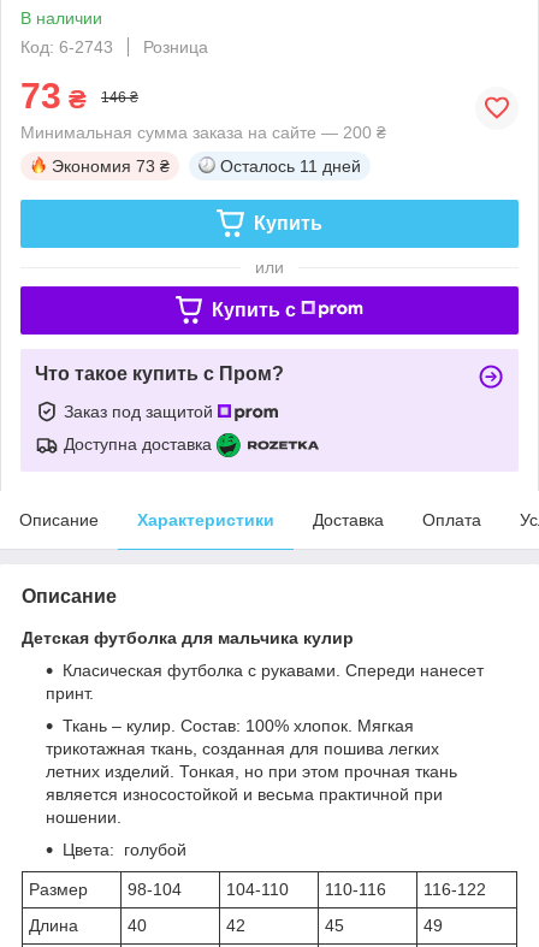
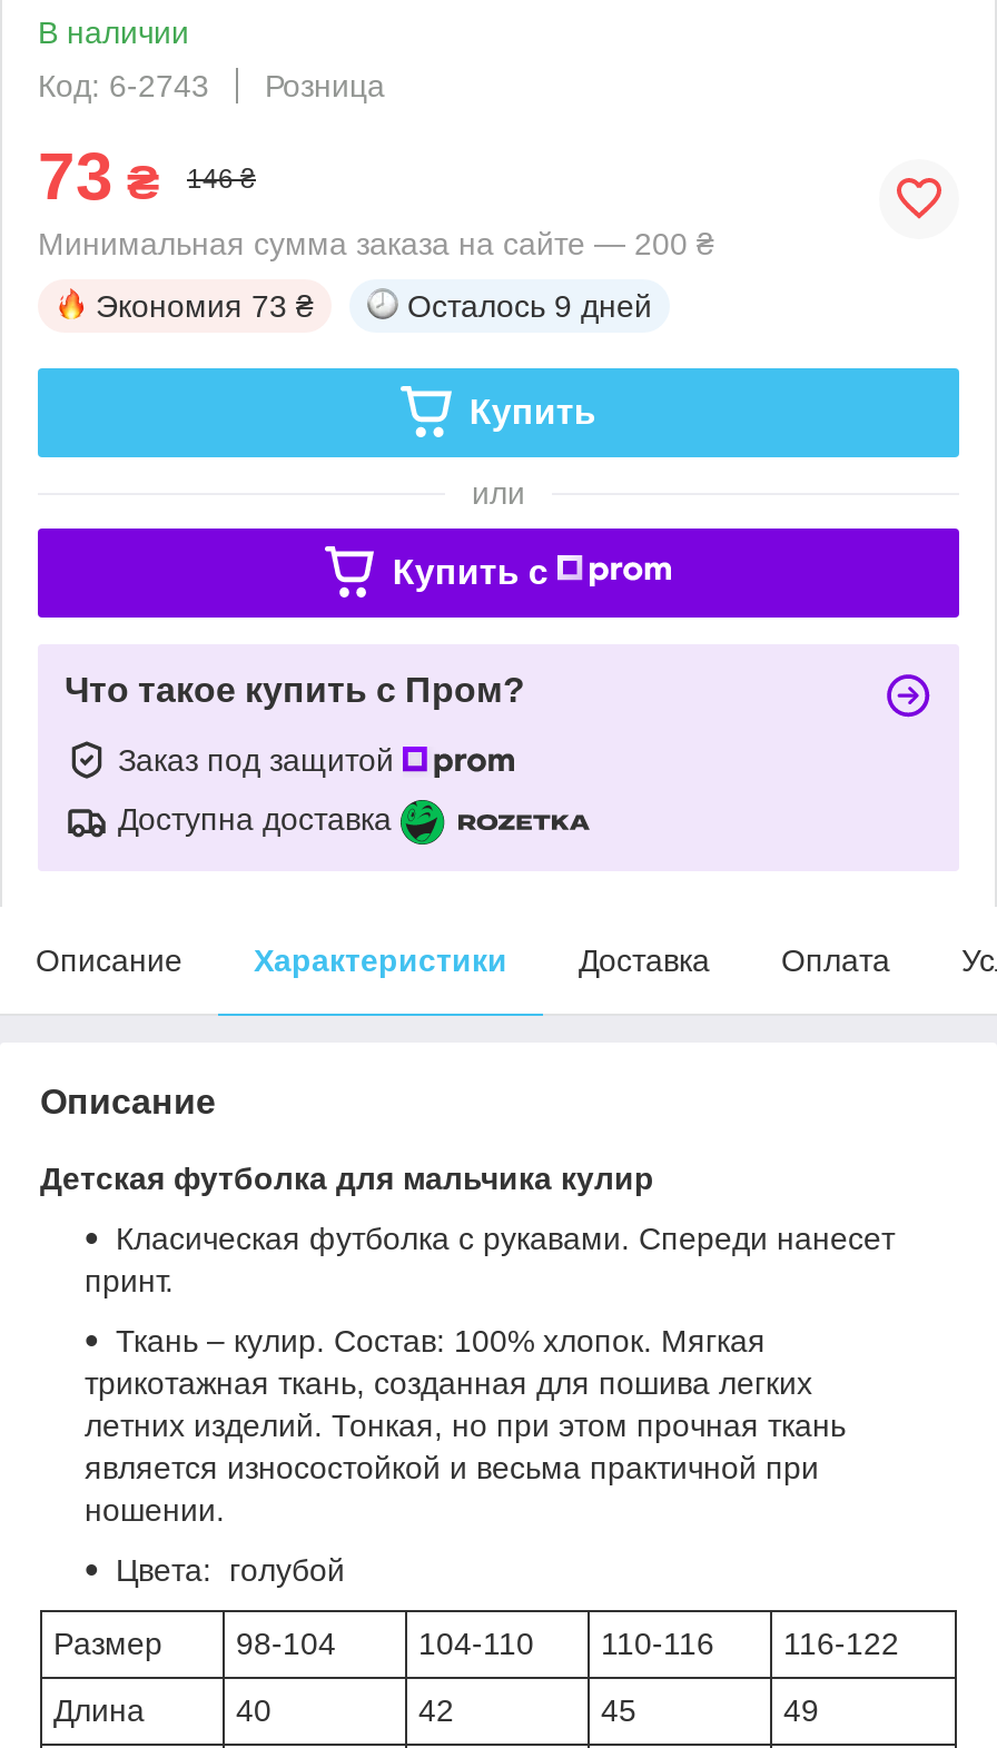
[220,156,361,175] Осталось 11 дней -> [407,288,652,323] Осталось 9 дней

